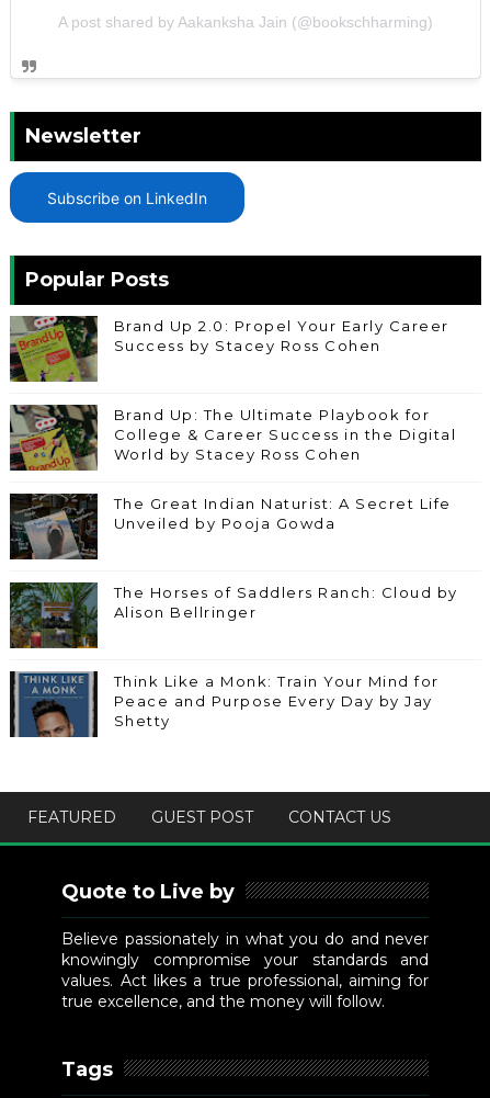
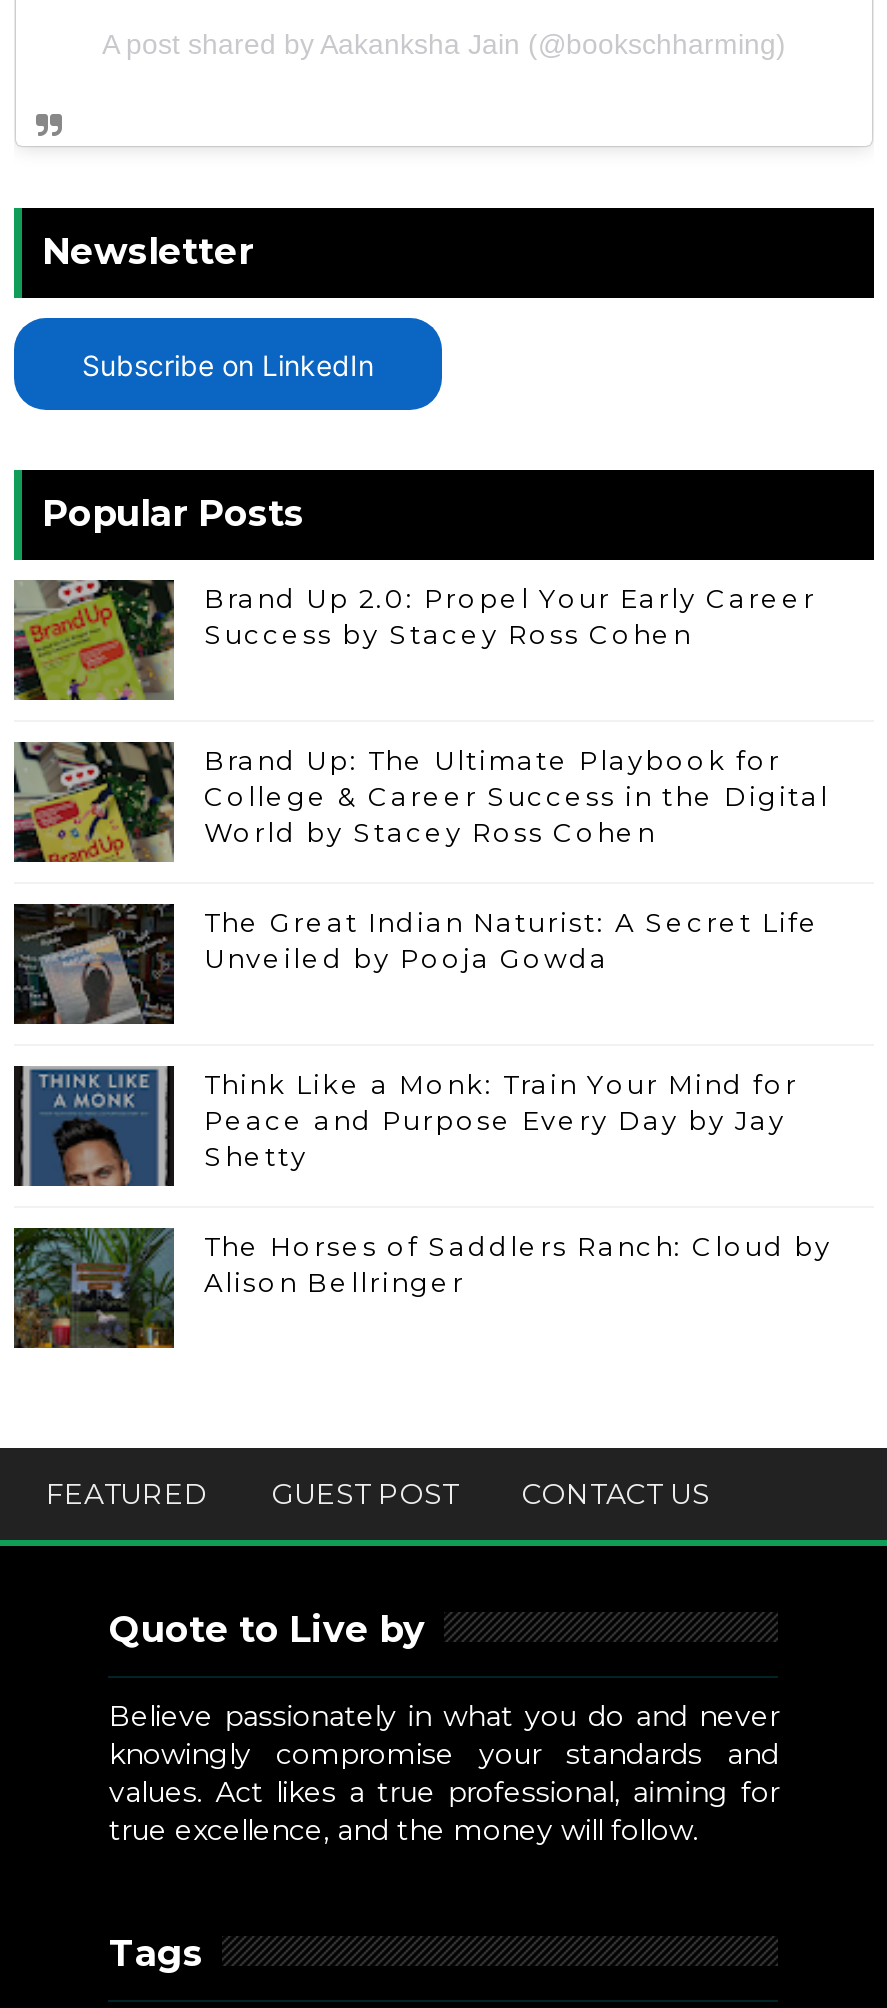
moved [10,582,458,649] -> [14,1228,832,1350]: [image] | The Horses of Saddlers Ranch: Cloud by | Alison Bellringer
moved [19,673,440,739] -> [30,1068,798,1190]: [image] | Think Like a Monk: Train Your Mind for | Peace and Purpose Every Day by Jay | Shetty

